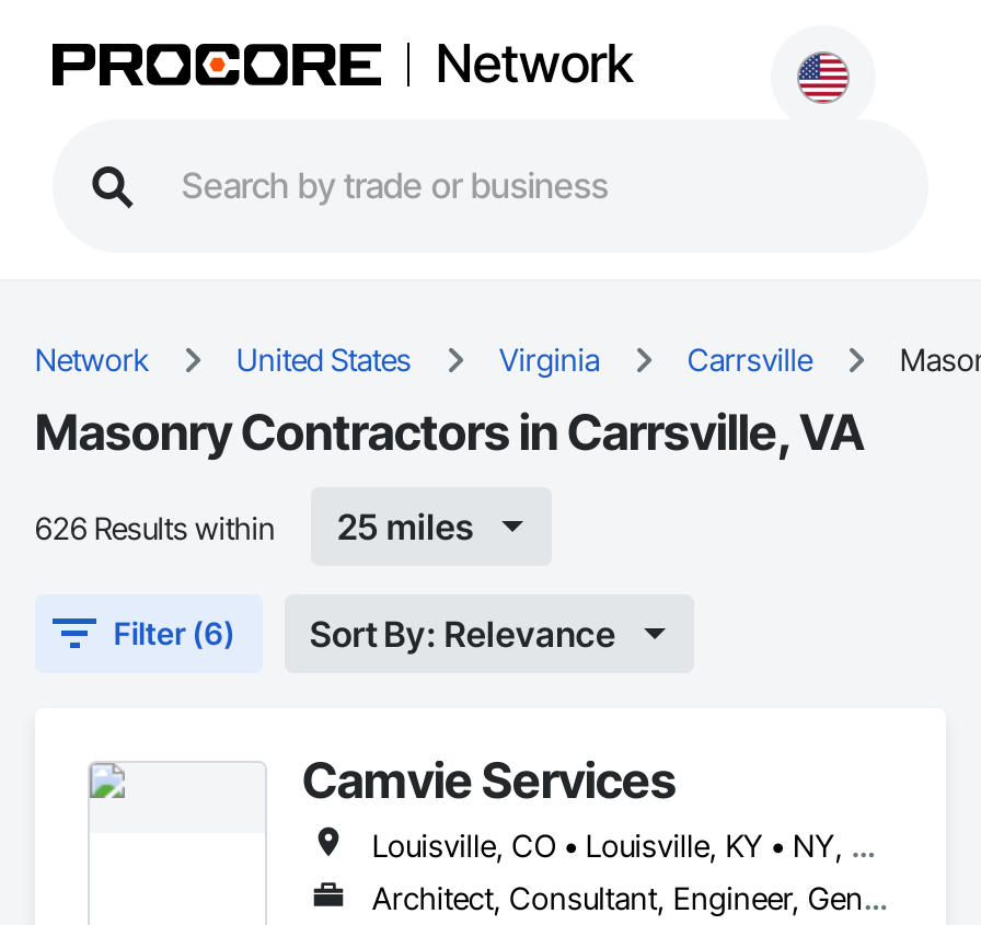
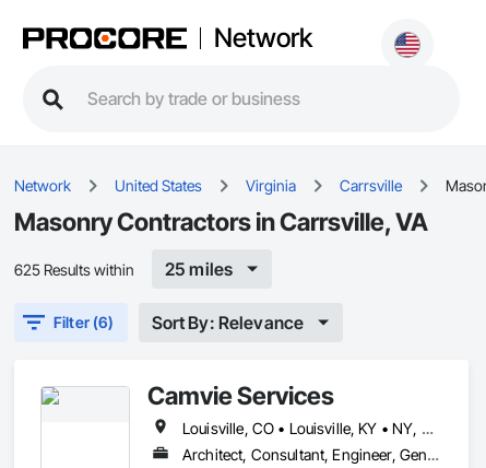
[35,508,276,545] 626 Results within -> [14,260,134,278] 625 Results within

